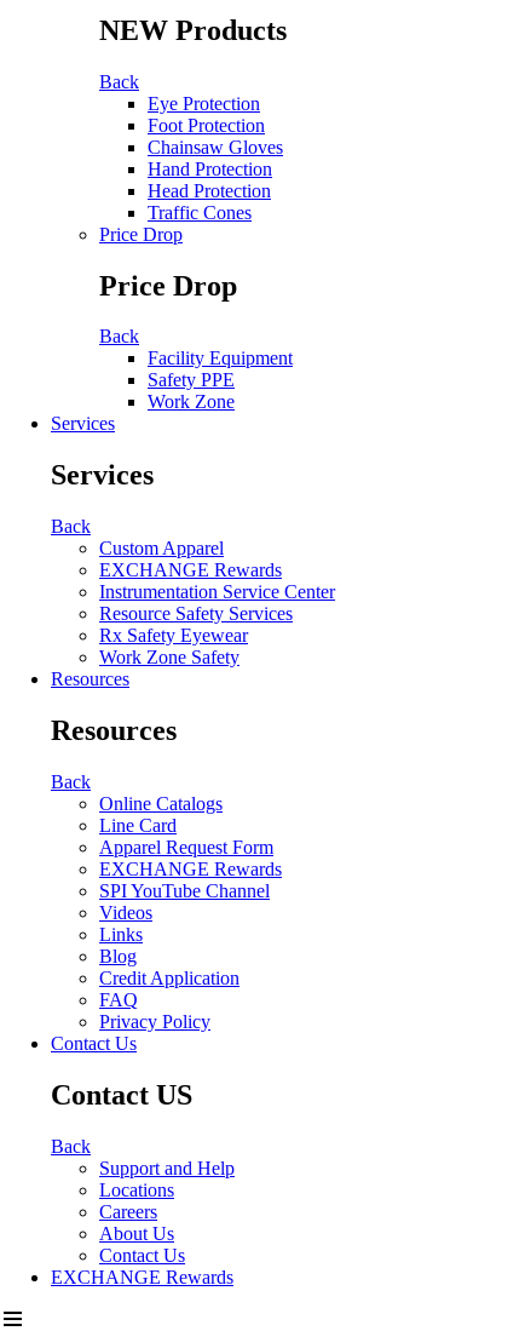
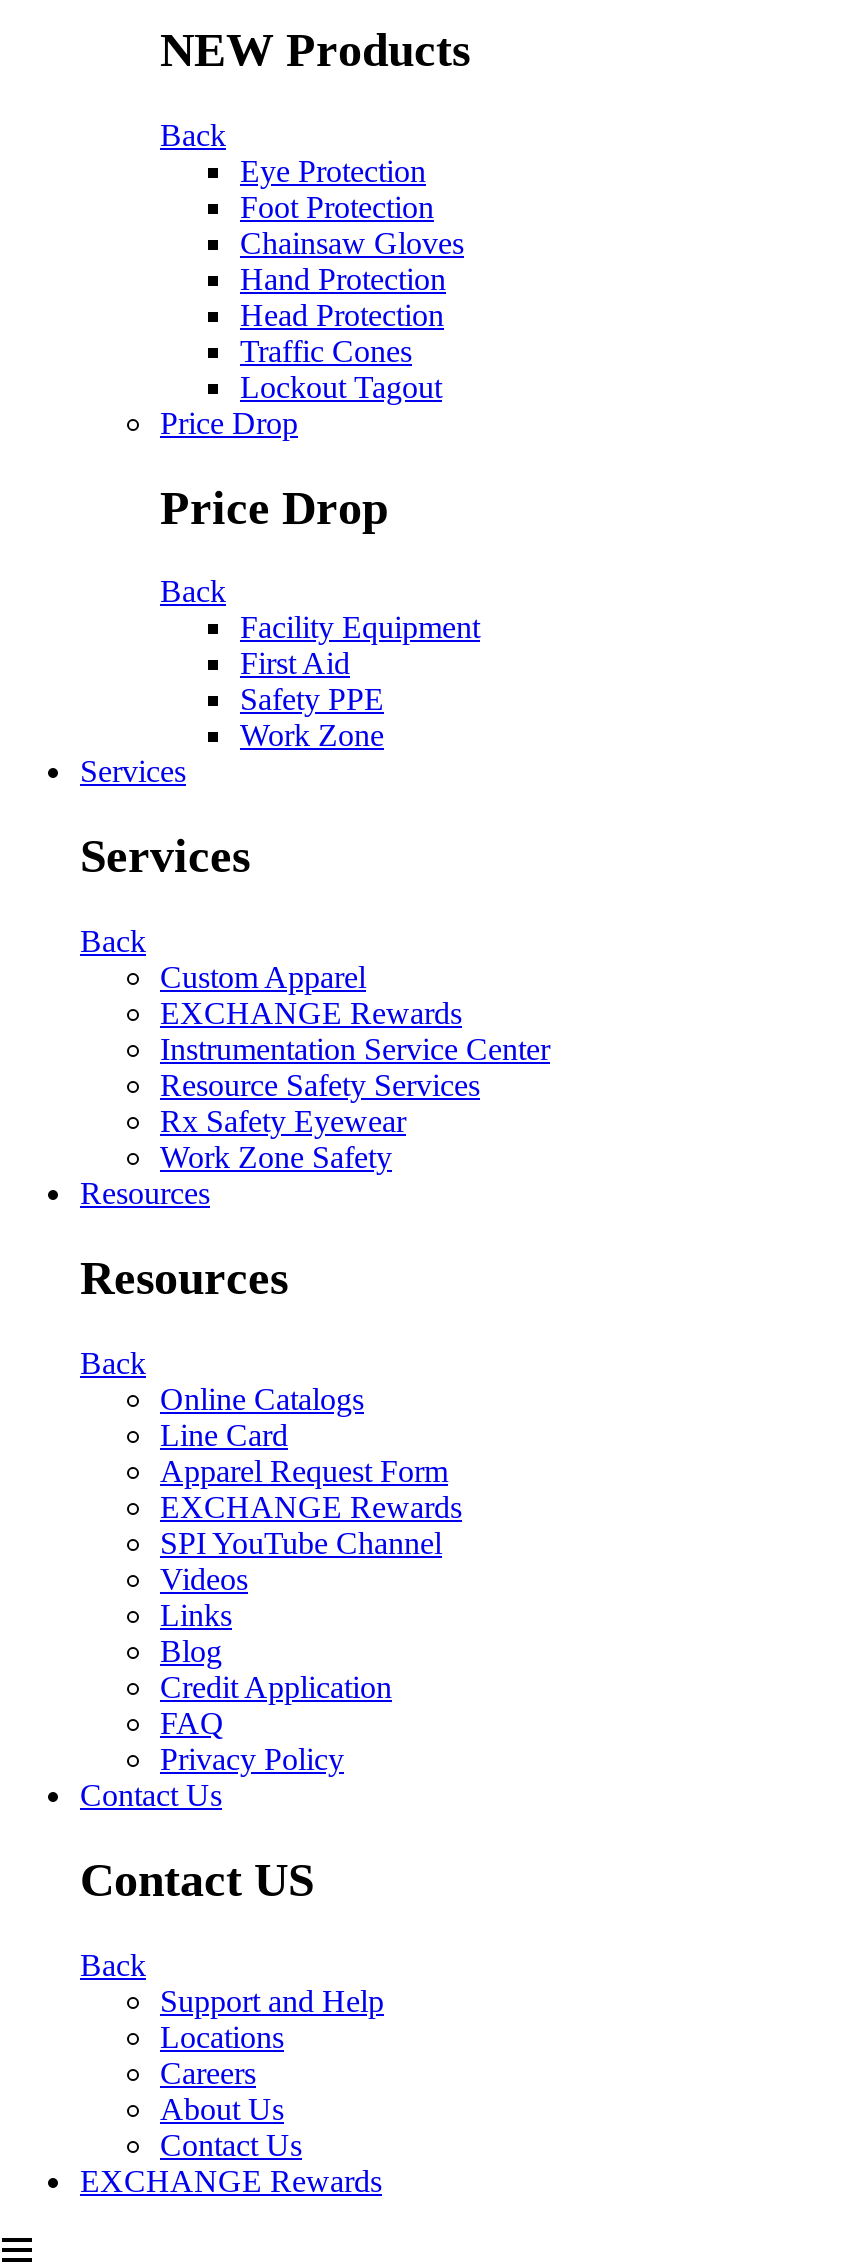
none -> [240,369,442,403] Lockout Tagout
none -> [240,647,350,681] First Aid

